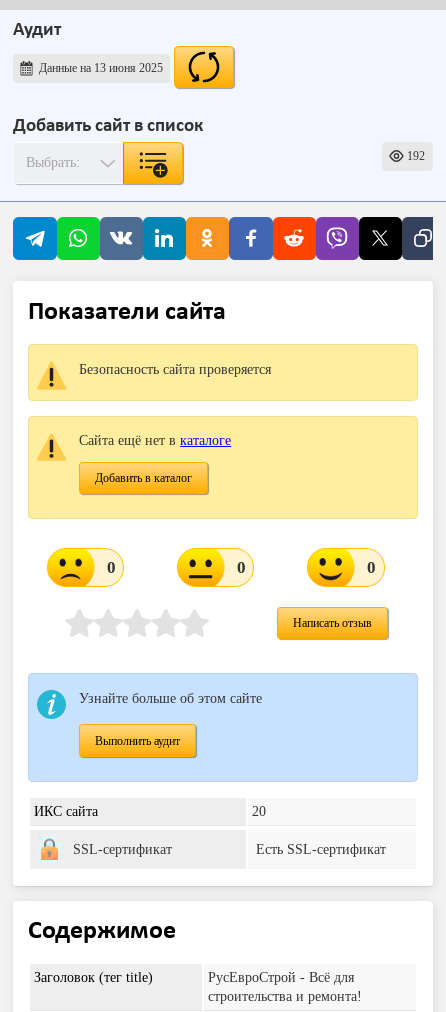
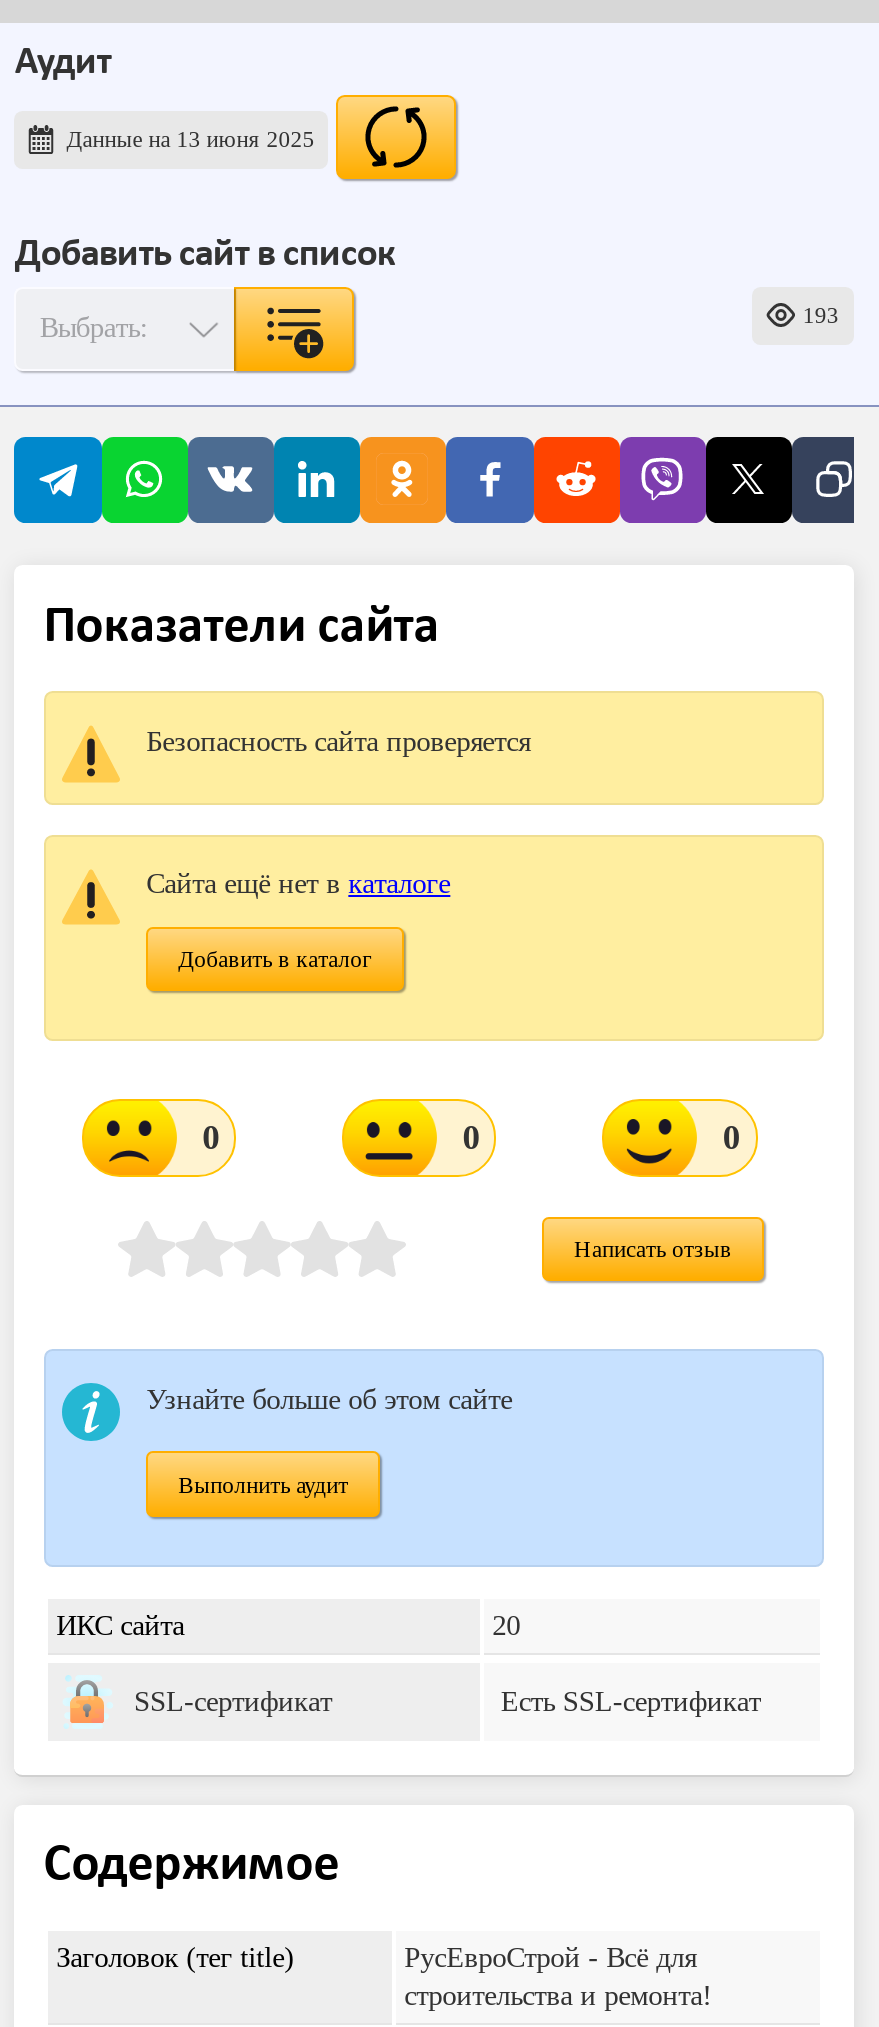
[407,150,425,162] 192 -> [803,303,839,327] 193

